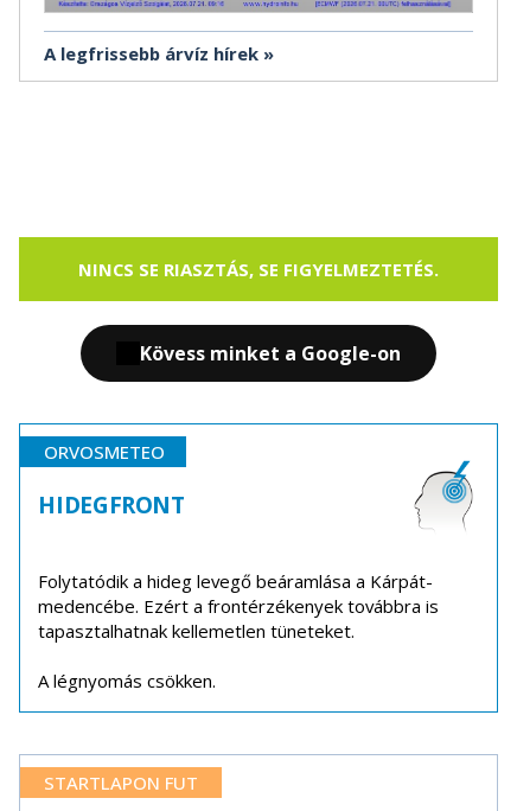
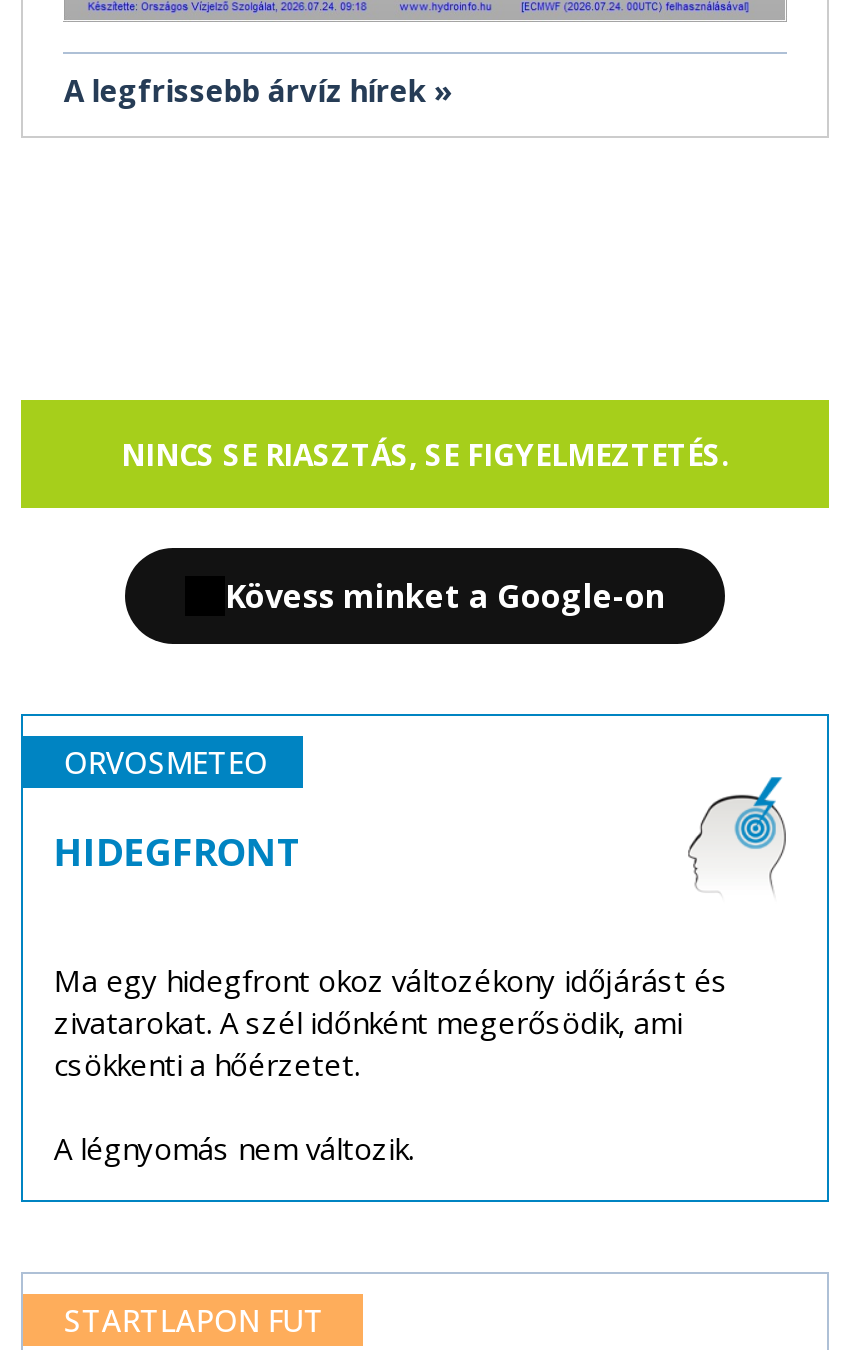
[38,569,439,643] Folytatódik a hideg levegő beáramlása a Kárpát- | medencébe. Ezért a frontérzékenyek továbbra is | tapasztalhatnak kellemetlen tüneteket. -> [54,960,728,1084] Ma egy hidegfront okoz változékony időjárást és | zivatarokat. A szél időnként megerősödik, ami | csökkenti a hőérzetet.
[38,669,216,693] A légnyomás csökken. -> [54,1128,414,1168] A légnyomás nem változik.

